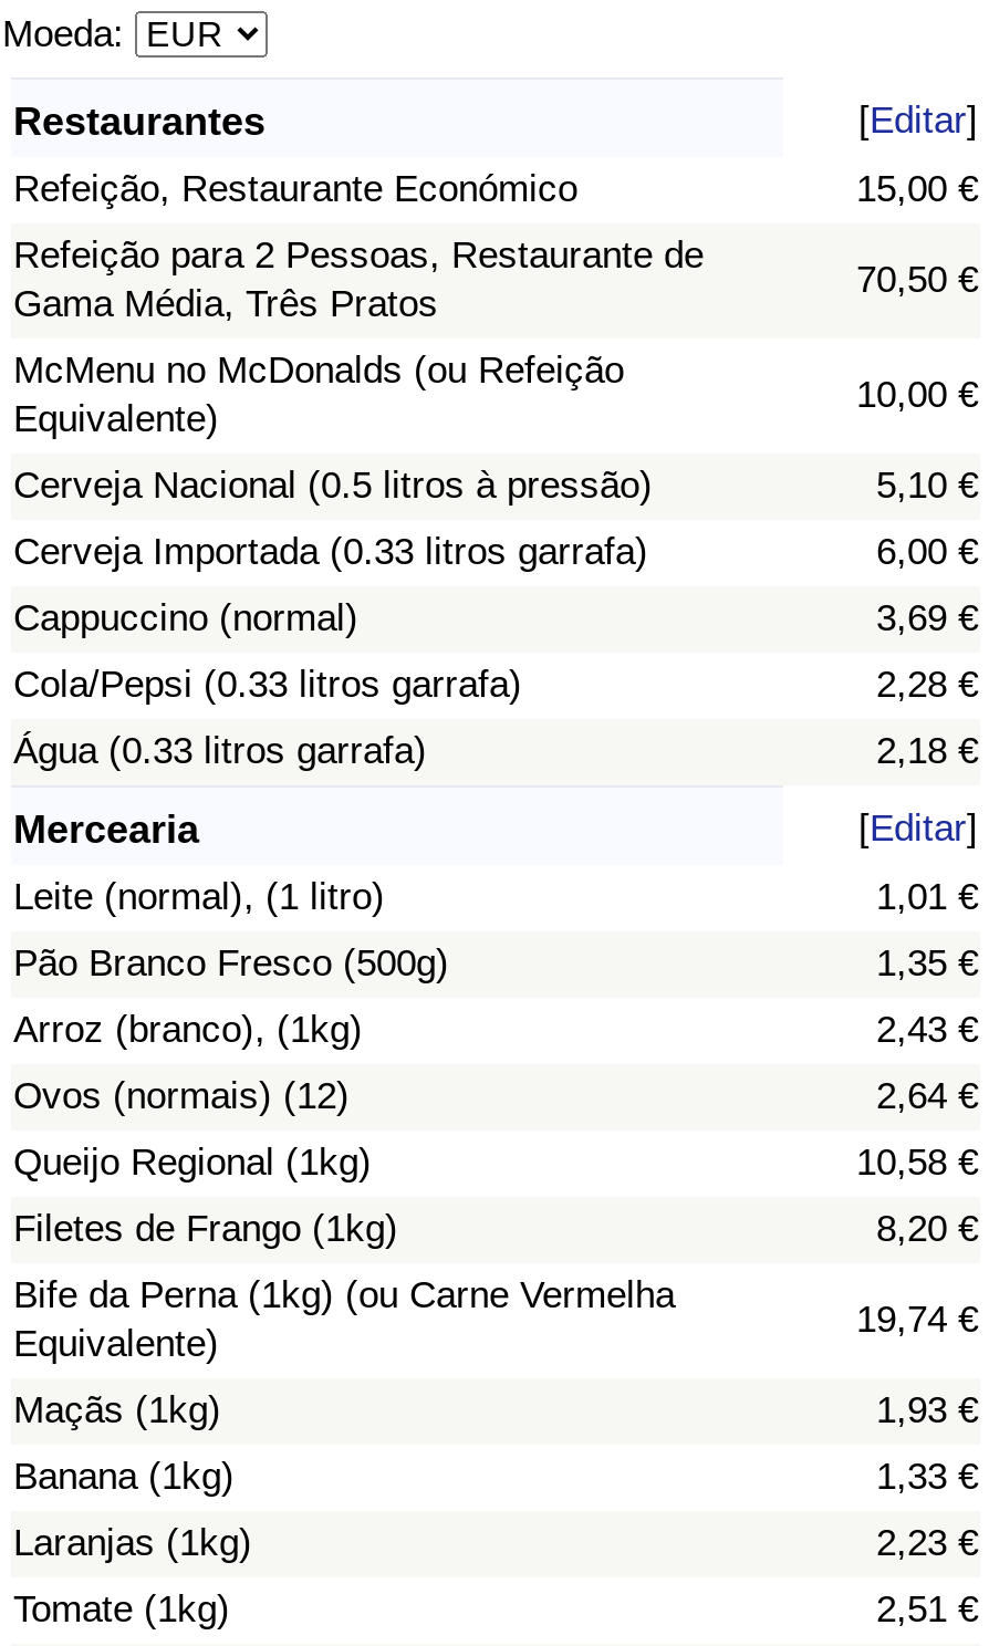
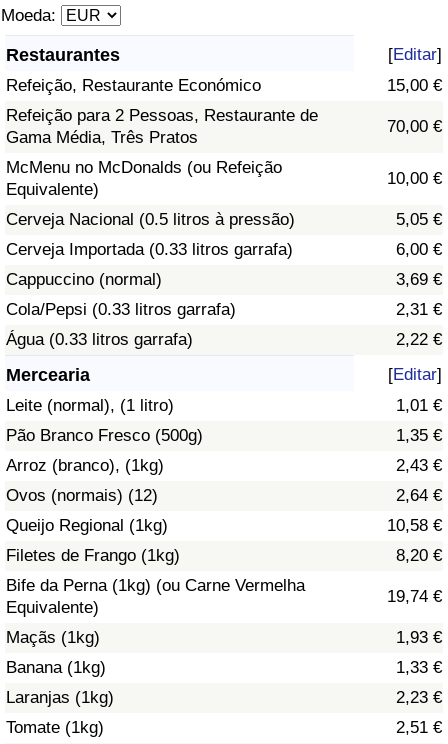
[856,260,978,302] 70,50 € -> [387,117,442,136] 70,00 €
[876,465,978,508] 5,10 € -> [396,210,442,229] 5,05 €
[876,665,978,707] 2,28 € -> [396,300,442,319] 2,31 €
[876,731,978,773] 2,18 € -> [396,330,442,349] 2,22 €

